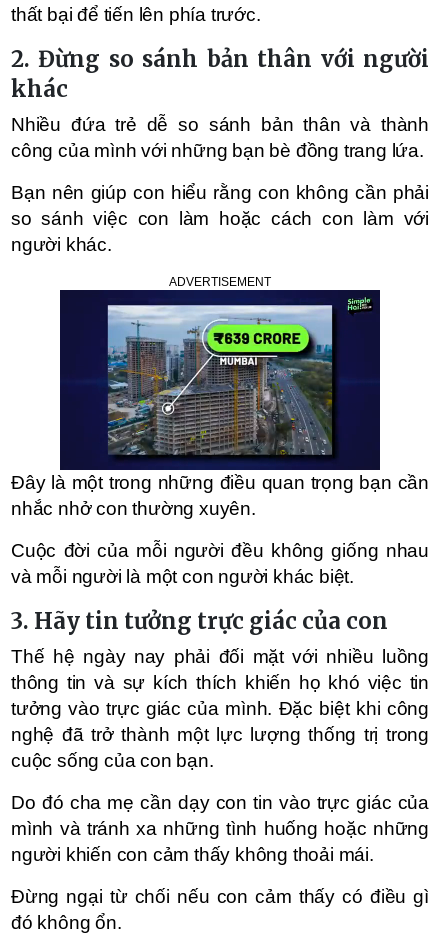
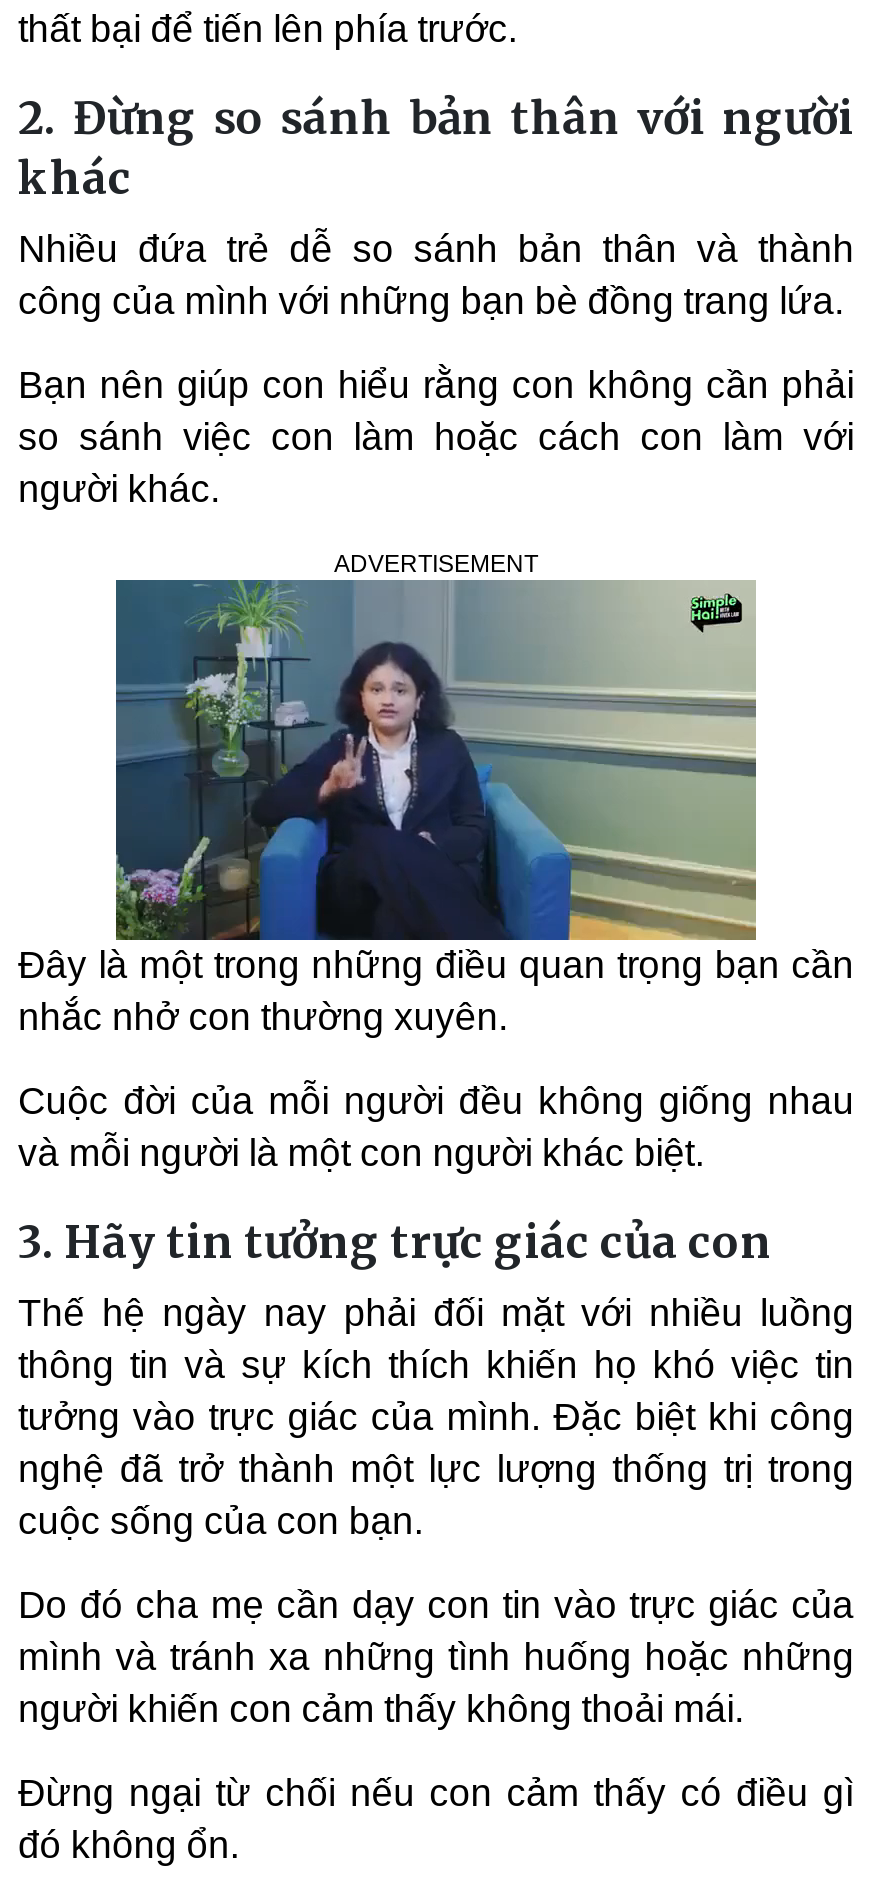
[59,289,381,469] [image] -> [114,578,758,938] [image]

